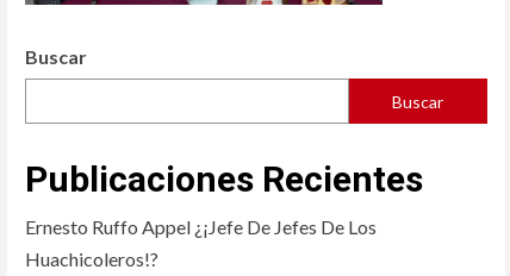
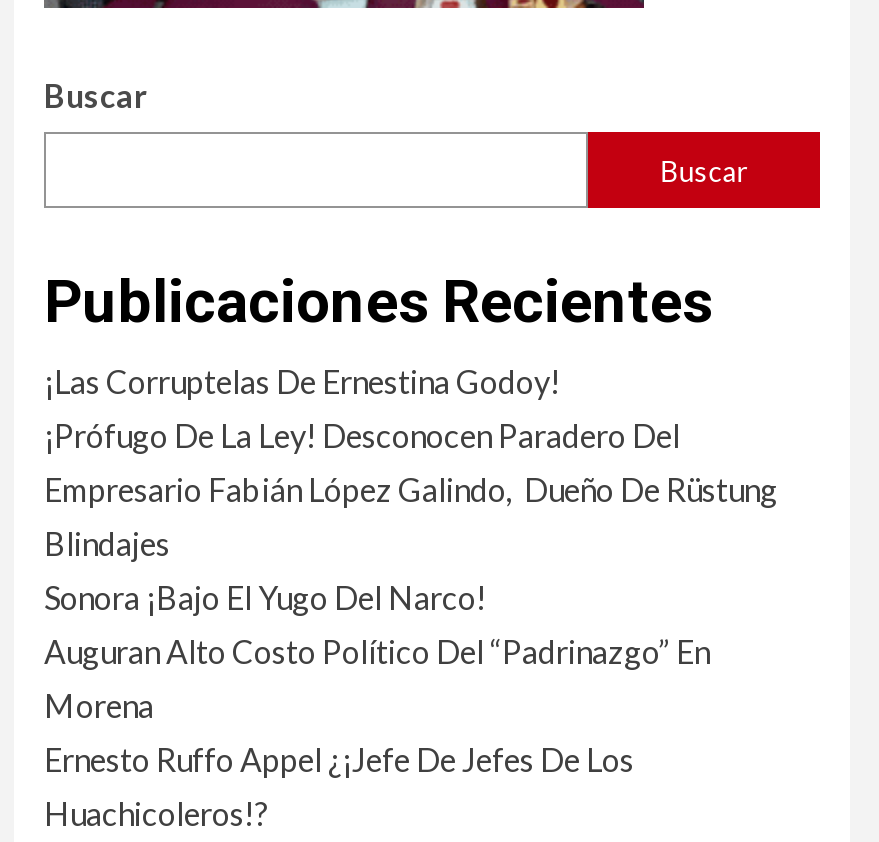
none -> [44,362,778,724] ¡Las Corruptelas De Ernestina Godoy! | ¡Prófugo De La Ley! Desconocen Paradero Del | Empresario Fabián López Galindo, Dueño De Rüstung | Blindajes | Sonora ¡Bajo El Yugo Del Narco! | Auguran Alto Costo Político Del “Padrinazgo” En | Morena

